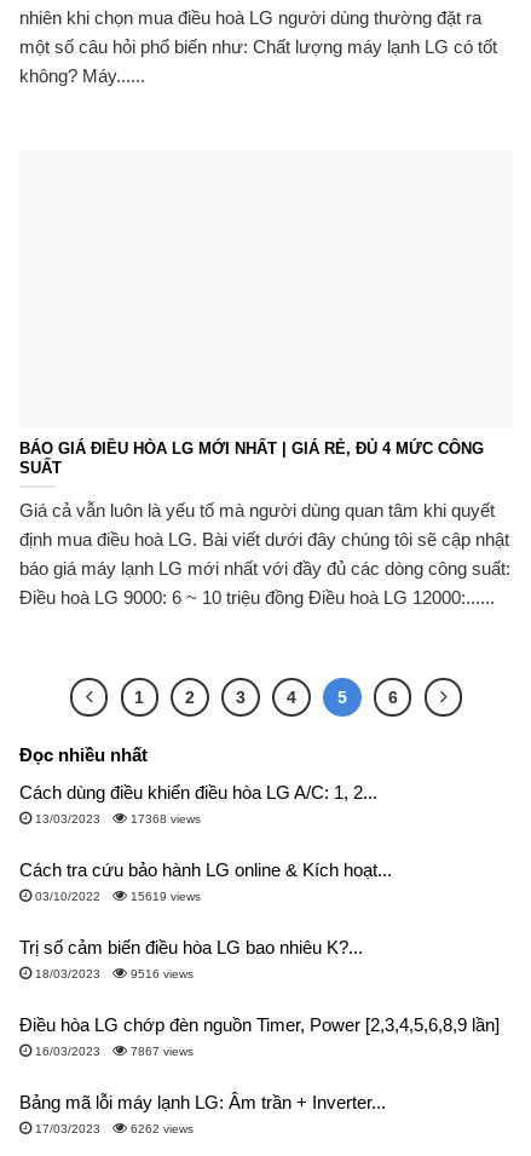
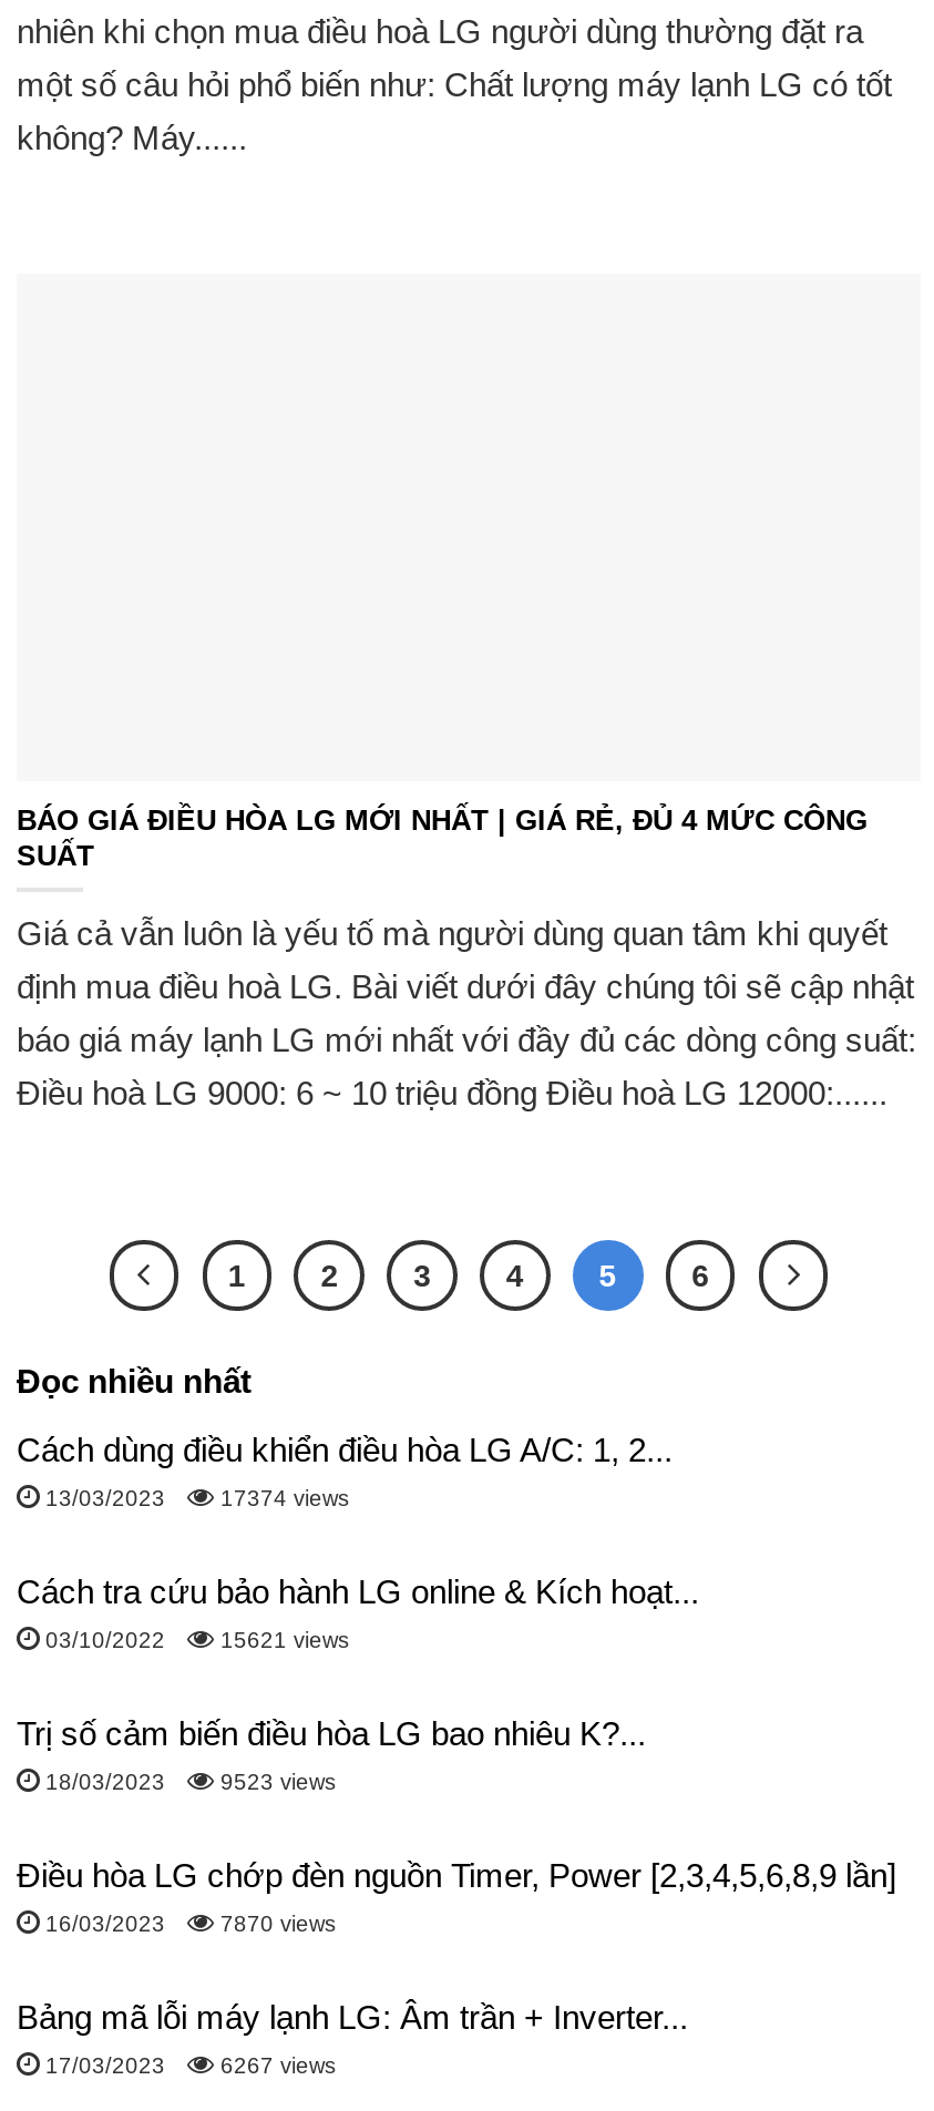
[131,812,201,826] 17368 views -> [220,1486,349,1511] 17374 views
[131,890,201,903] 15619 views -> [220,1628,349,1652] 15621 views
[131,967,194,981] 9516 views -> [220,1770,336,1794] 9523 views
[131,1045,194,1058] 7867 views -> [220,1912,336,1936] 7870 views
[131,1122,194,1136] 6262 views -> [220,2054,336,2078] 6267 views

